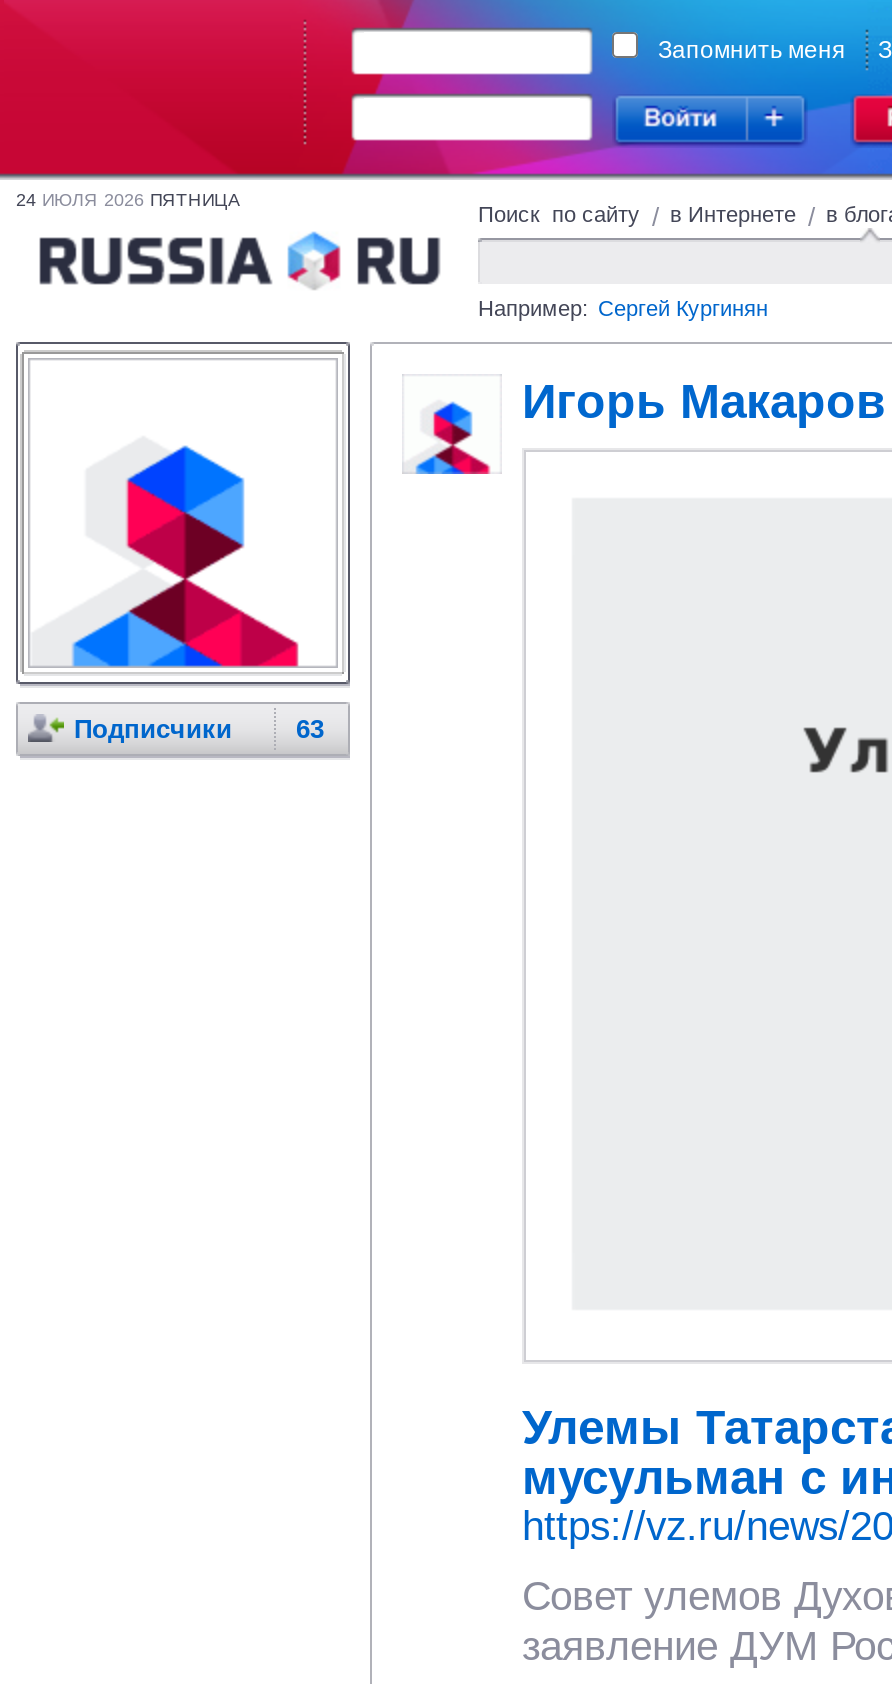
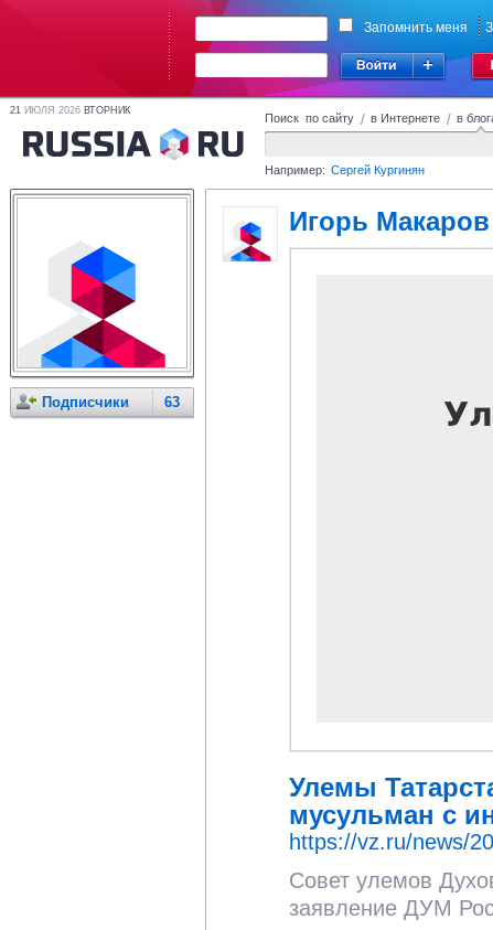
[16,190,240,210] 24 ИЮЛЯ 2026 ПЯТНИЦА -> [10,105,130,116] 21 ИЮЛЯ 2026 ВТОРНИК

